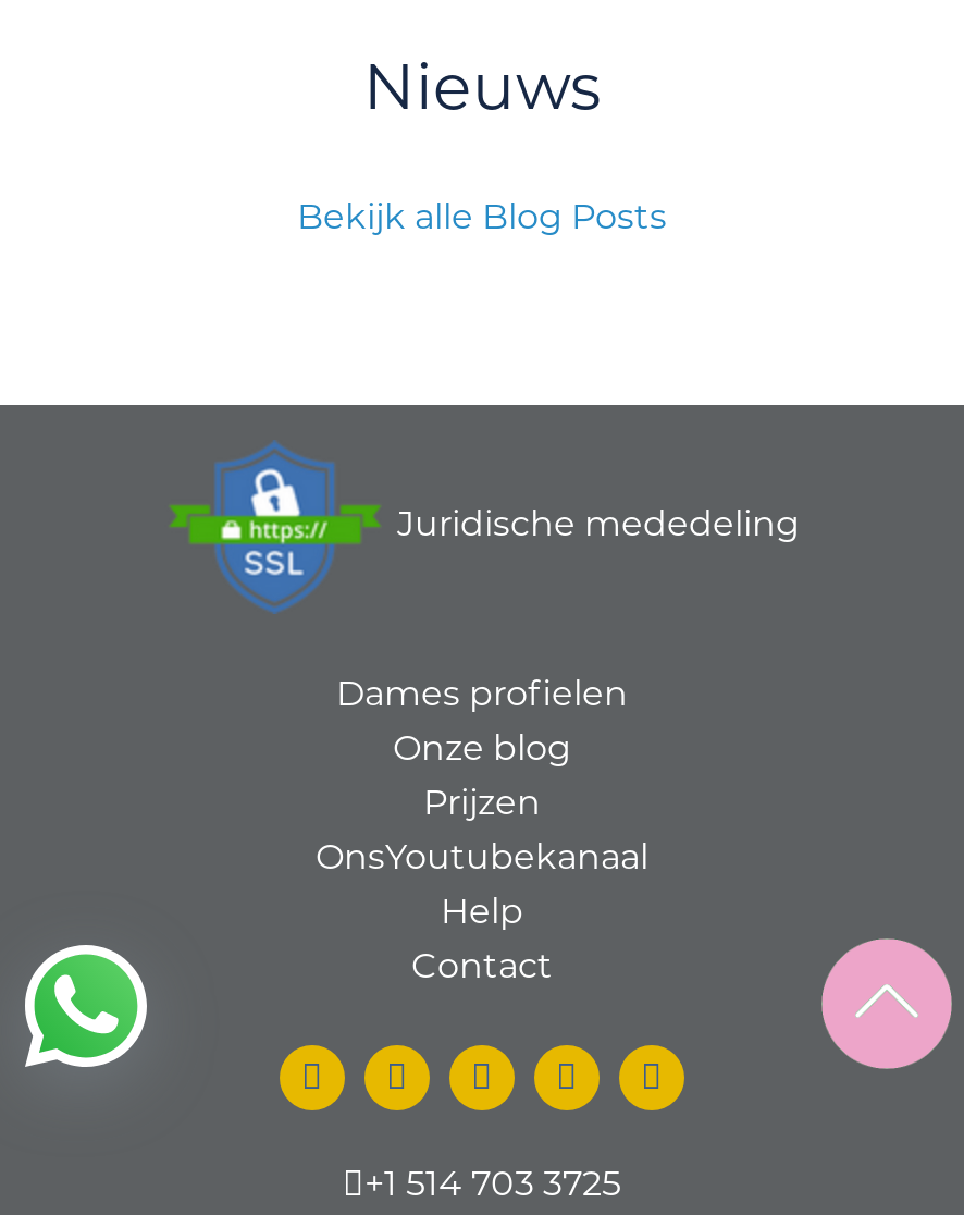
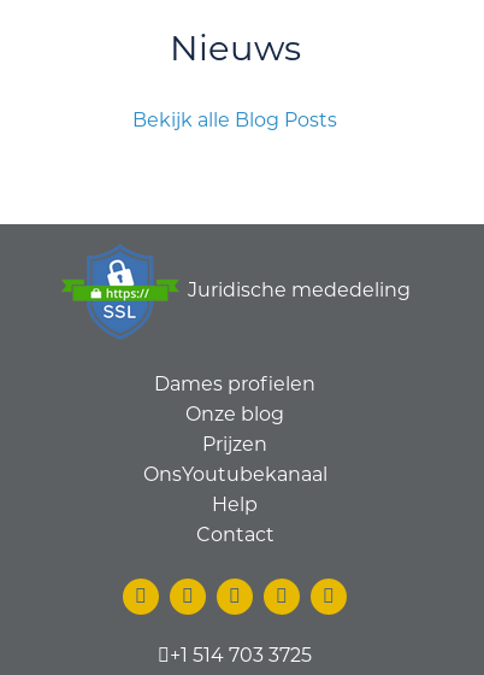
[23,942,149,1070] [image] -> none
[819,937,954,1070] [image] -> none

